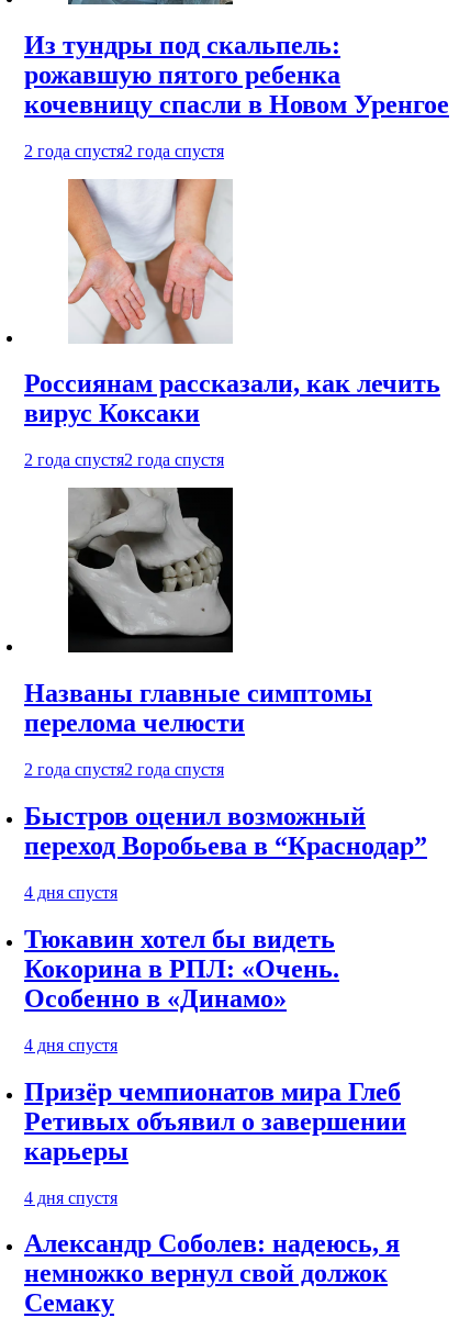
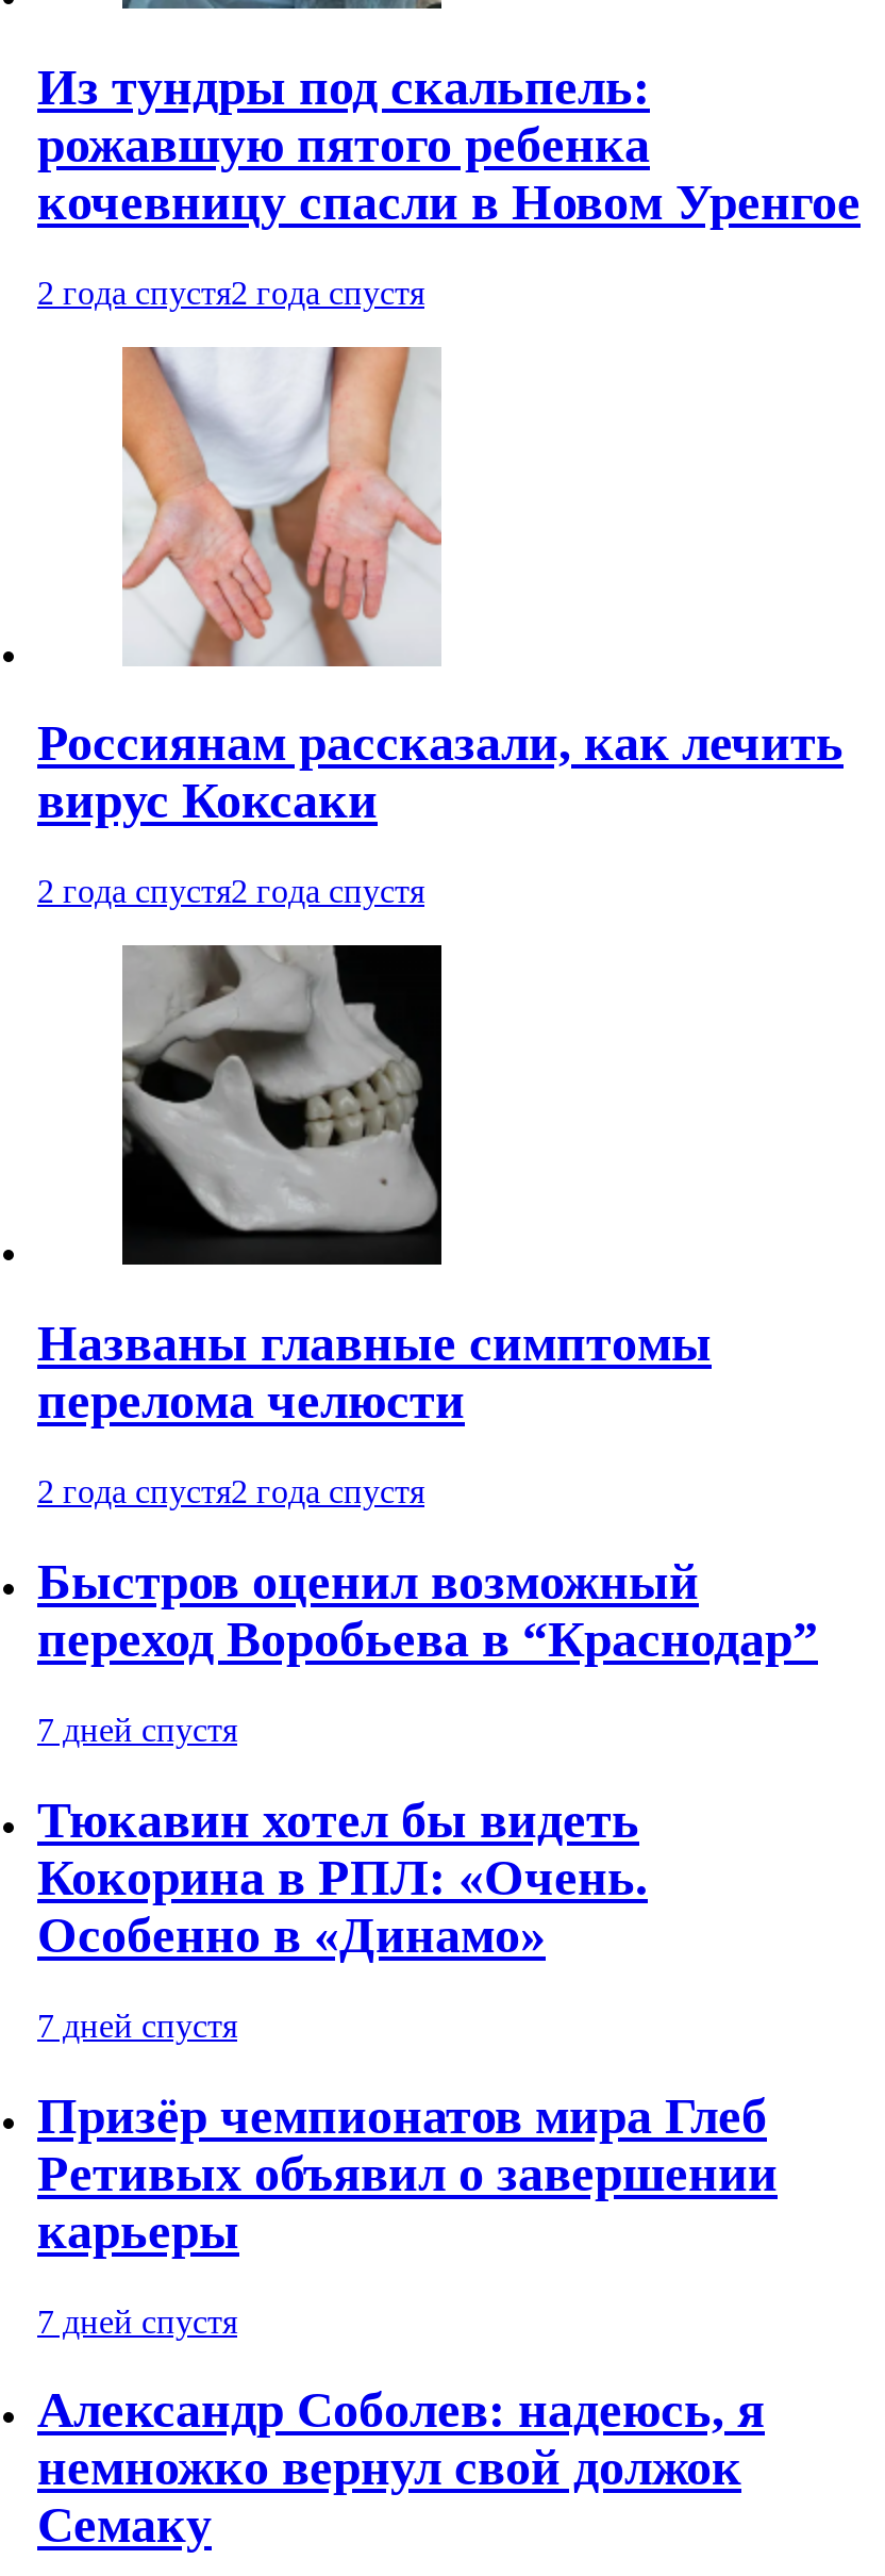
[24,883,117,902] 4 дня спустя -> [37,1711,237,1748] 7 дней спустя
[24,1036,117,1054] 4 дня спустя -> [37,2007,237,2043] 7 дней спустя
[24,1188,117,1207] 4 дня спустя -> [37,2303,237,2339] 7 дней спустя

